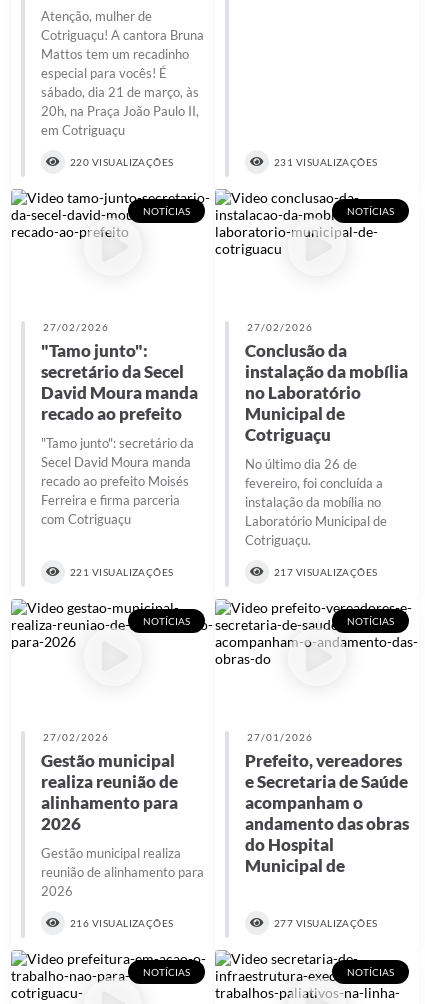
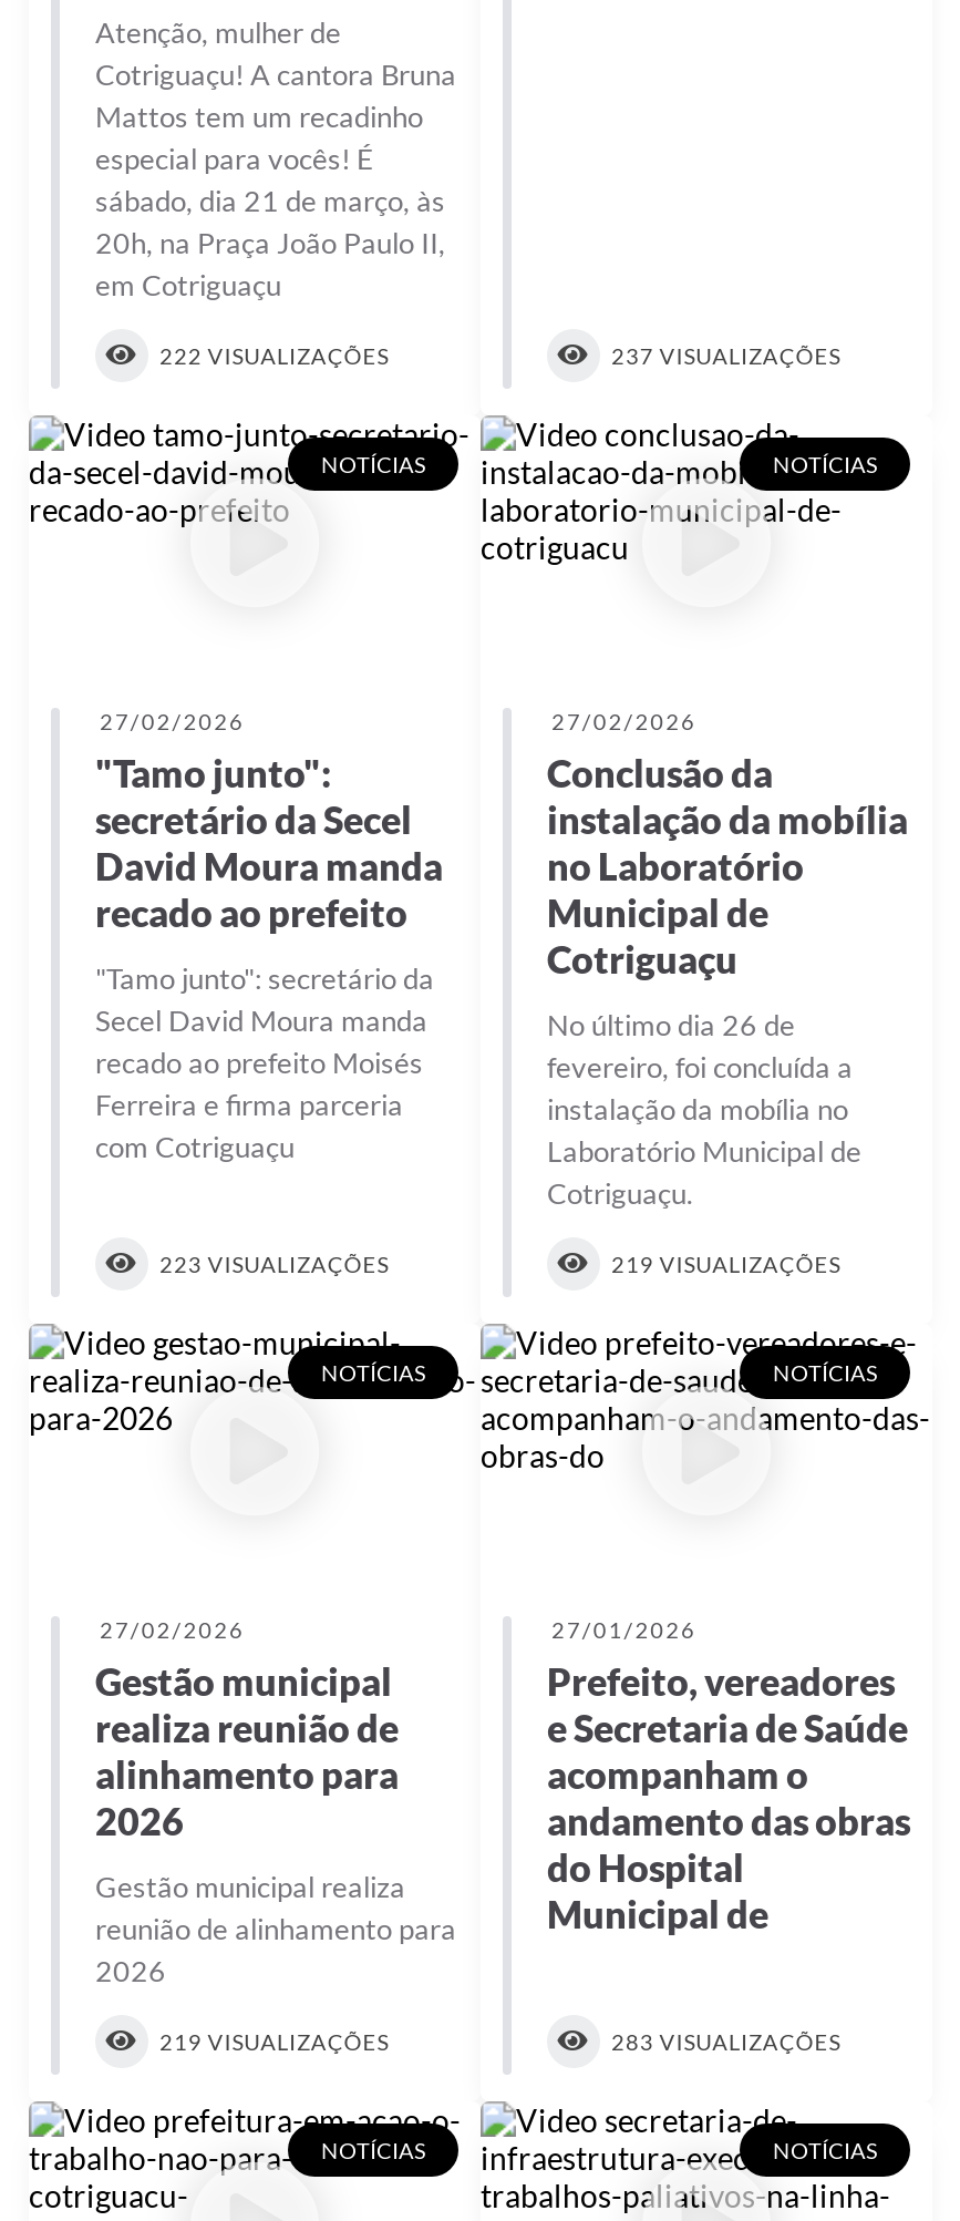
[70,156,174,168] 220 VISUALIZAÇÕES -> [159,343,389,370] 222 VISUALIZAÇÕES
[274,156,378,168] 231 VISUALIZAÇÕES -> [611,343,841,370] 237 VISUALIZAÇÕES
[70,566,174,578] 221 VISUALIZAÇÕES -> [159,1251,389,1278] 223 VISUALIZAÇÕES
[274,566,378,578] 217 VISUALIZAÇÕES -> [611,1251,841,1278] 219 VISUALIZAÇÕES
[70,917,174,929] 216 VISUALIZAÇÕES -> [159,2028,389,2055] 219 VISUALIZAÇÕES
[274,917,378,929] 277 VISUALIZAÇÕES -> [611,2028,841,2055] 283 VISUALIZAÇÕES

